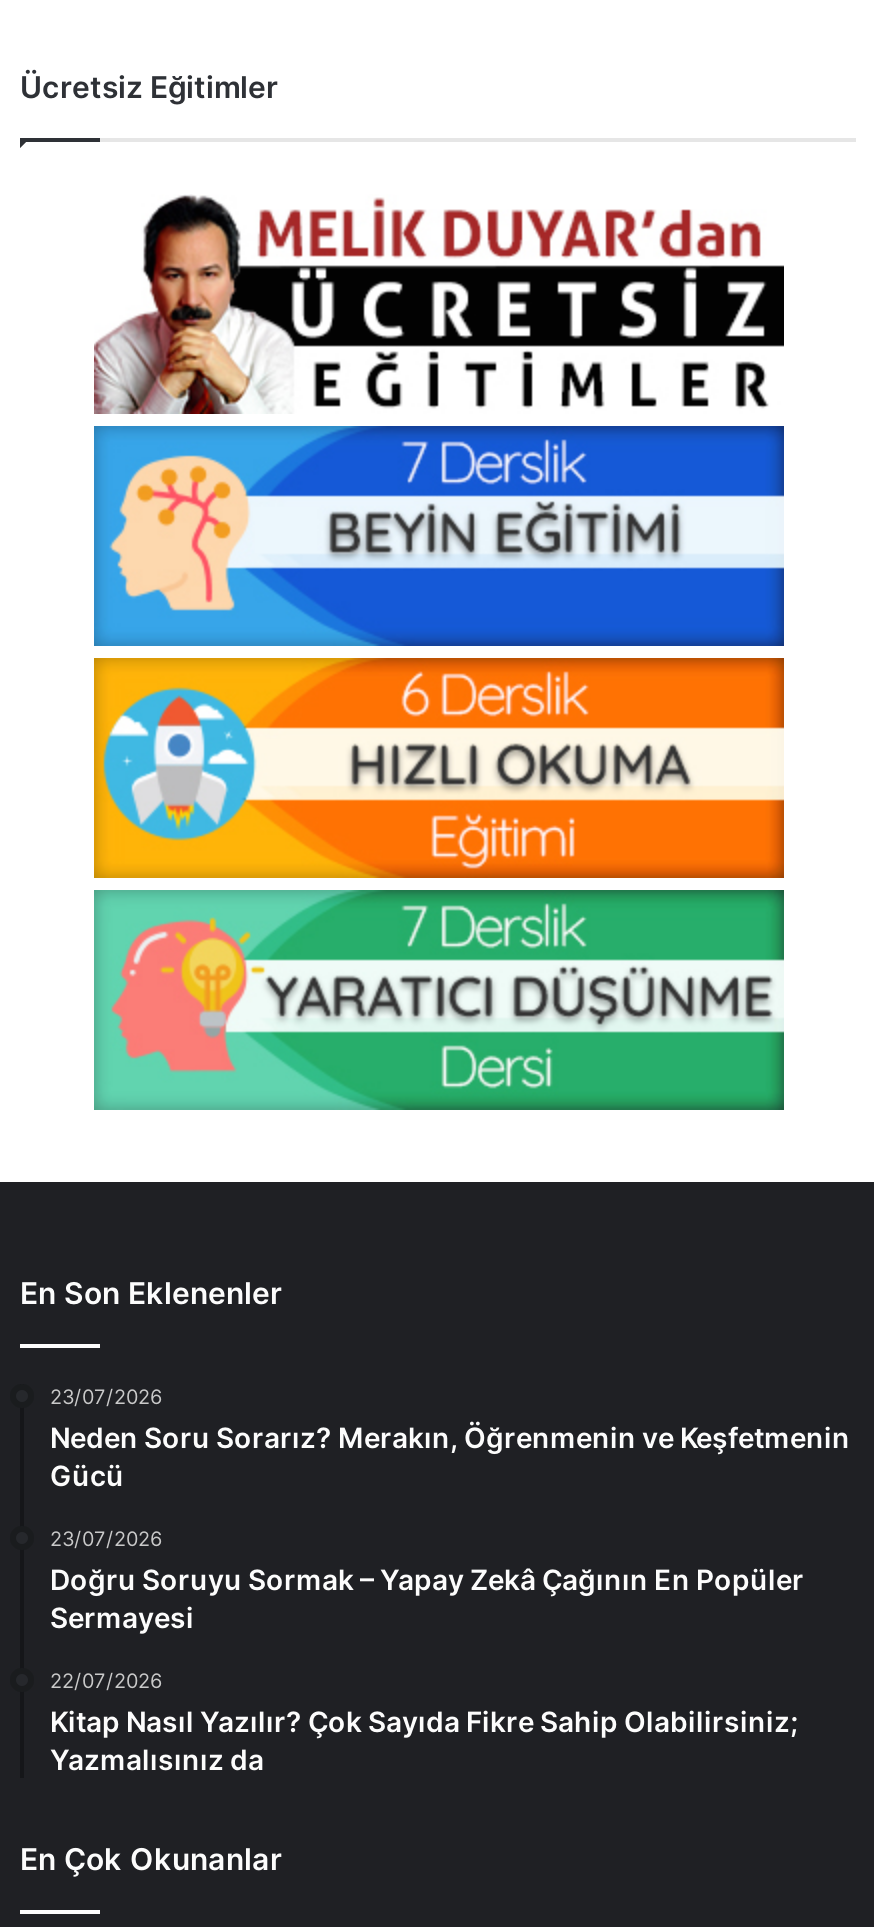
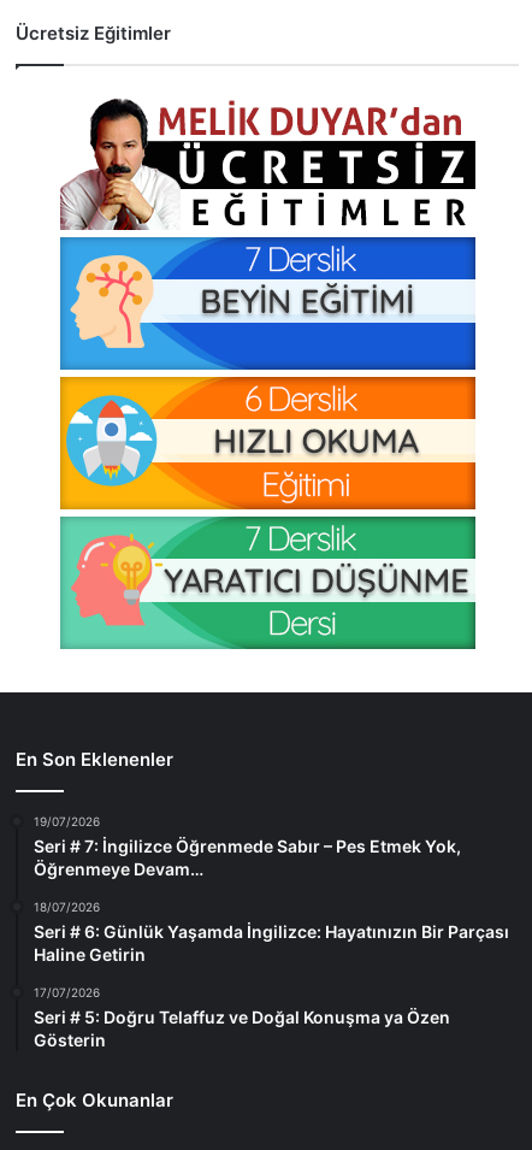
[50,1384,850,1492] 23/07/2026 | Neden Soru Sorarız? Merakın, Öğrenmenin ve Keşfetmenin | Gücü -> [34,814,461,879] 19/07/2026 | Seri # 7: İngilizce Öğrenmede Sabır – Pes Etmek Yok, | Öğrenmeye Devam…
[50,1526,804,1634] 23/07/2026 | Doğru Soruyu Sormak – Yapay Zekâ Çağının En Popüler | Sermayesi -> [34,899,509,964] 18/07/2026 | Seri # 6: Günlük Yaşamda İngilizce: Hayatınızın Bir Parçası | Haline Getirin
[50,1668,798,1776] 22/07/2026 | Kitap Nasıl Yazılır? Çok Sayıda Fikre Sahip Olabilirsiniz; | Yazmalısınız da -> [34,985,450,1050] 17/07/2026 | Seri # 5: Doğru Telaffuz ve Doğal Konuşma ya Özen | Gösterin

